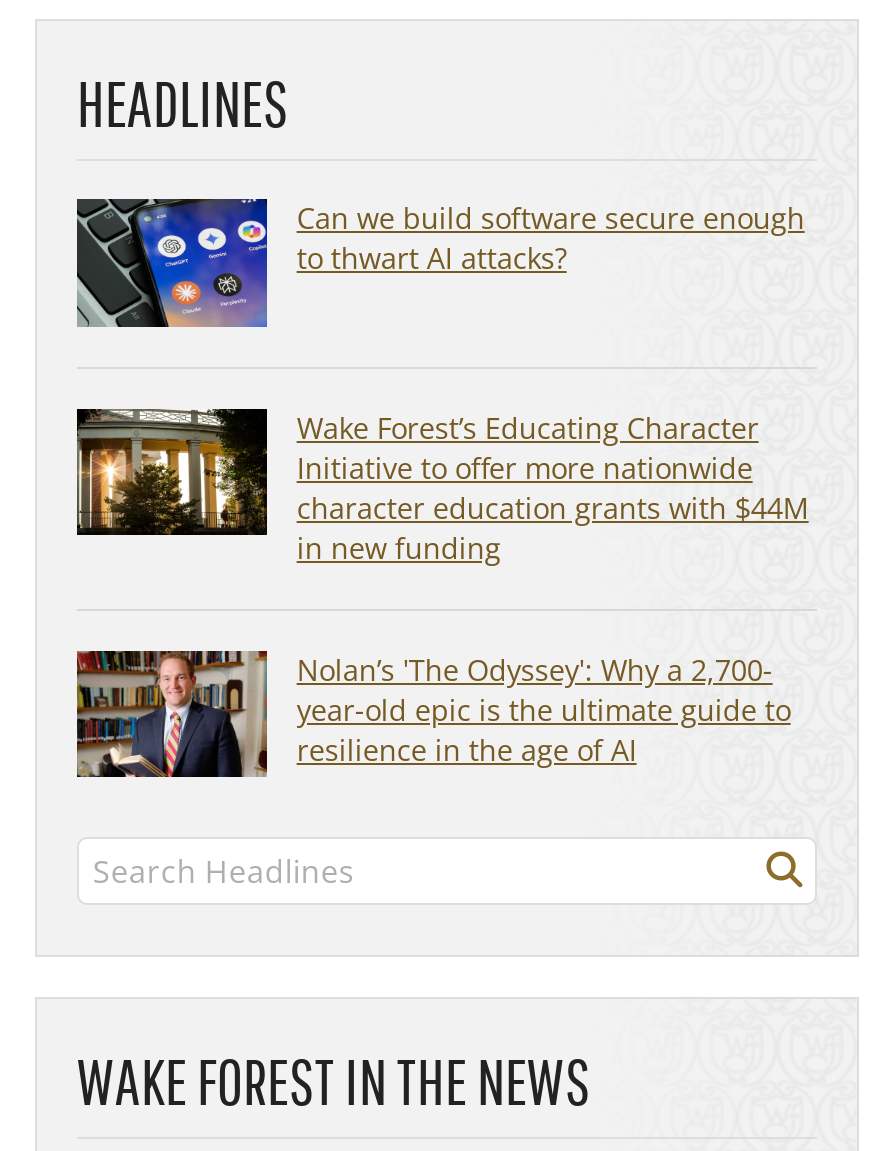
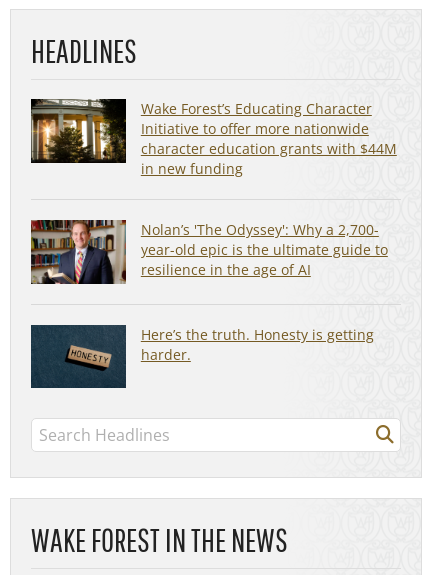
[77,197,805,329] [image] | Can we build software secure enough | to thwart AI attacks? -> none
moved [75,405,809,768] -> [30,98,397,279]: [image] | Wake Forest’s Educating Character | Initiative to offer more nationwide | character education grants with $44M | in new funding | Nolan’s 'The Odyssey': Why a 2,700- | year-old epic is the ultimate guide to | resilience in the age of AI
none -> [30,324,374,389] [image] | Here’s the truth. Honesty is getting | harder.

